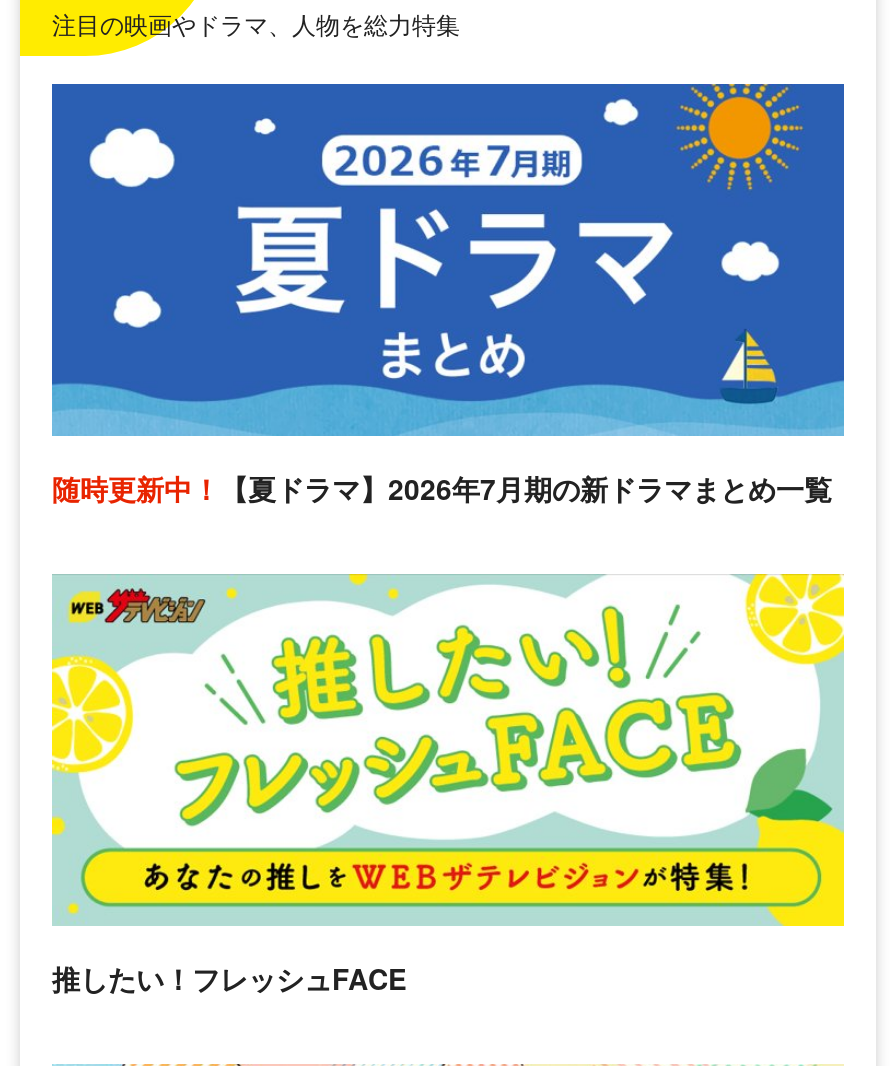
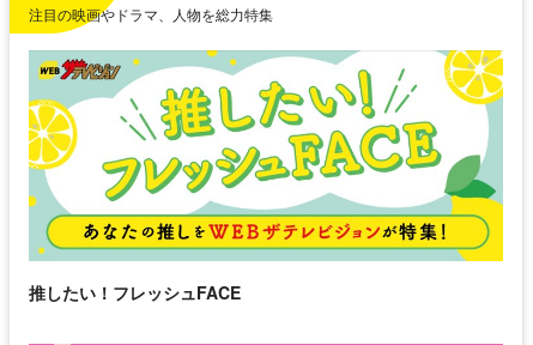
[50,82,846,509] [image] | 随時更新中！【夏ドラマ】2026年7月期の新ドラマまとめ一覧 -> none

